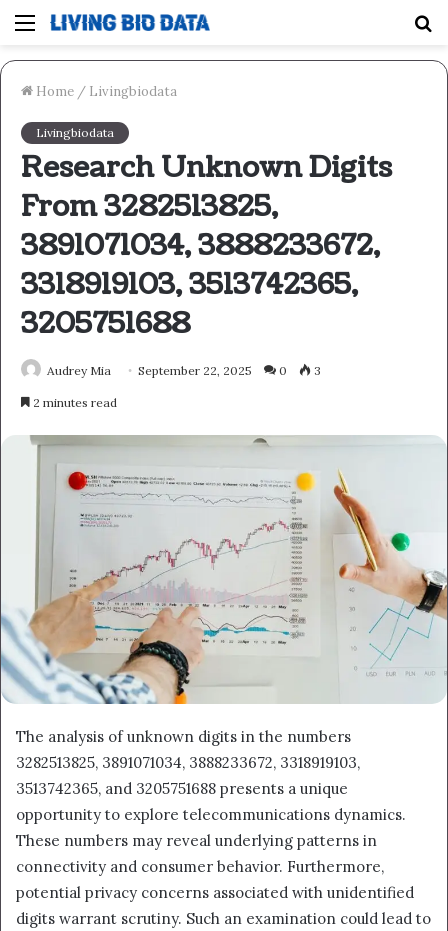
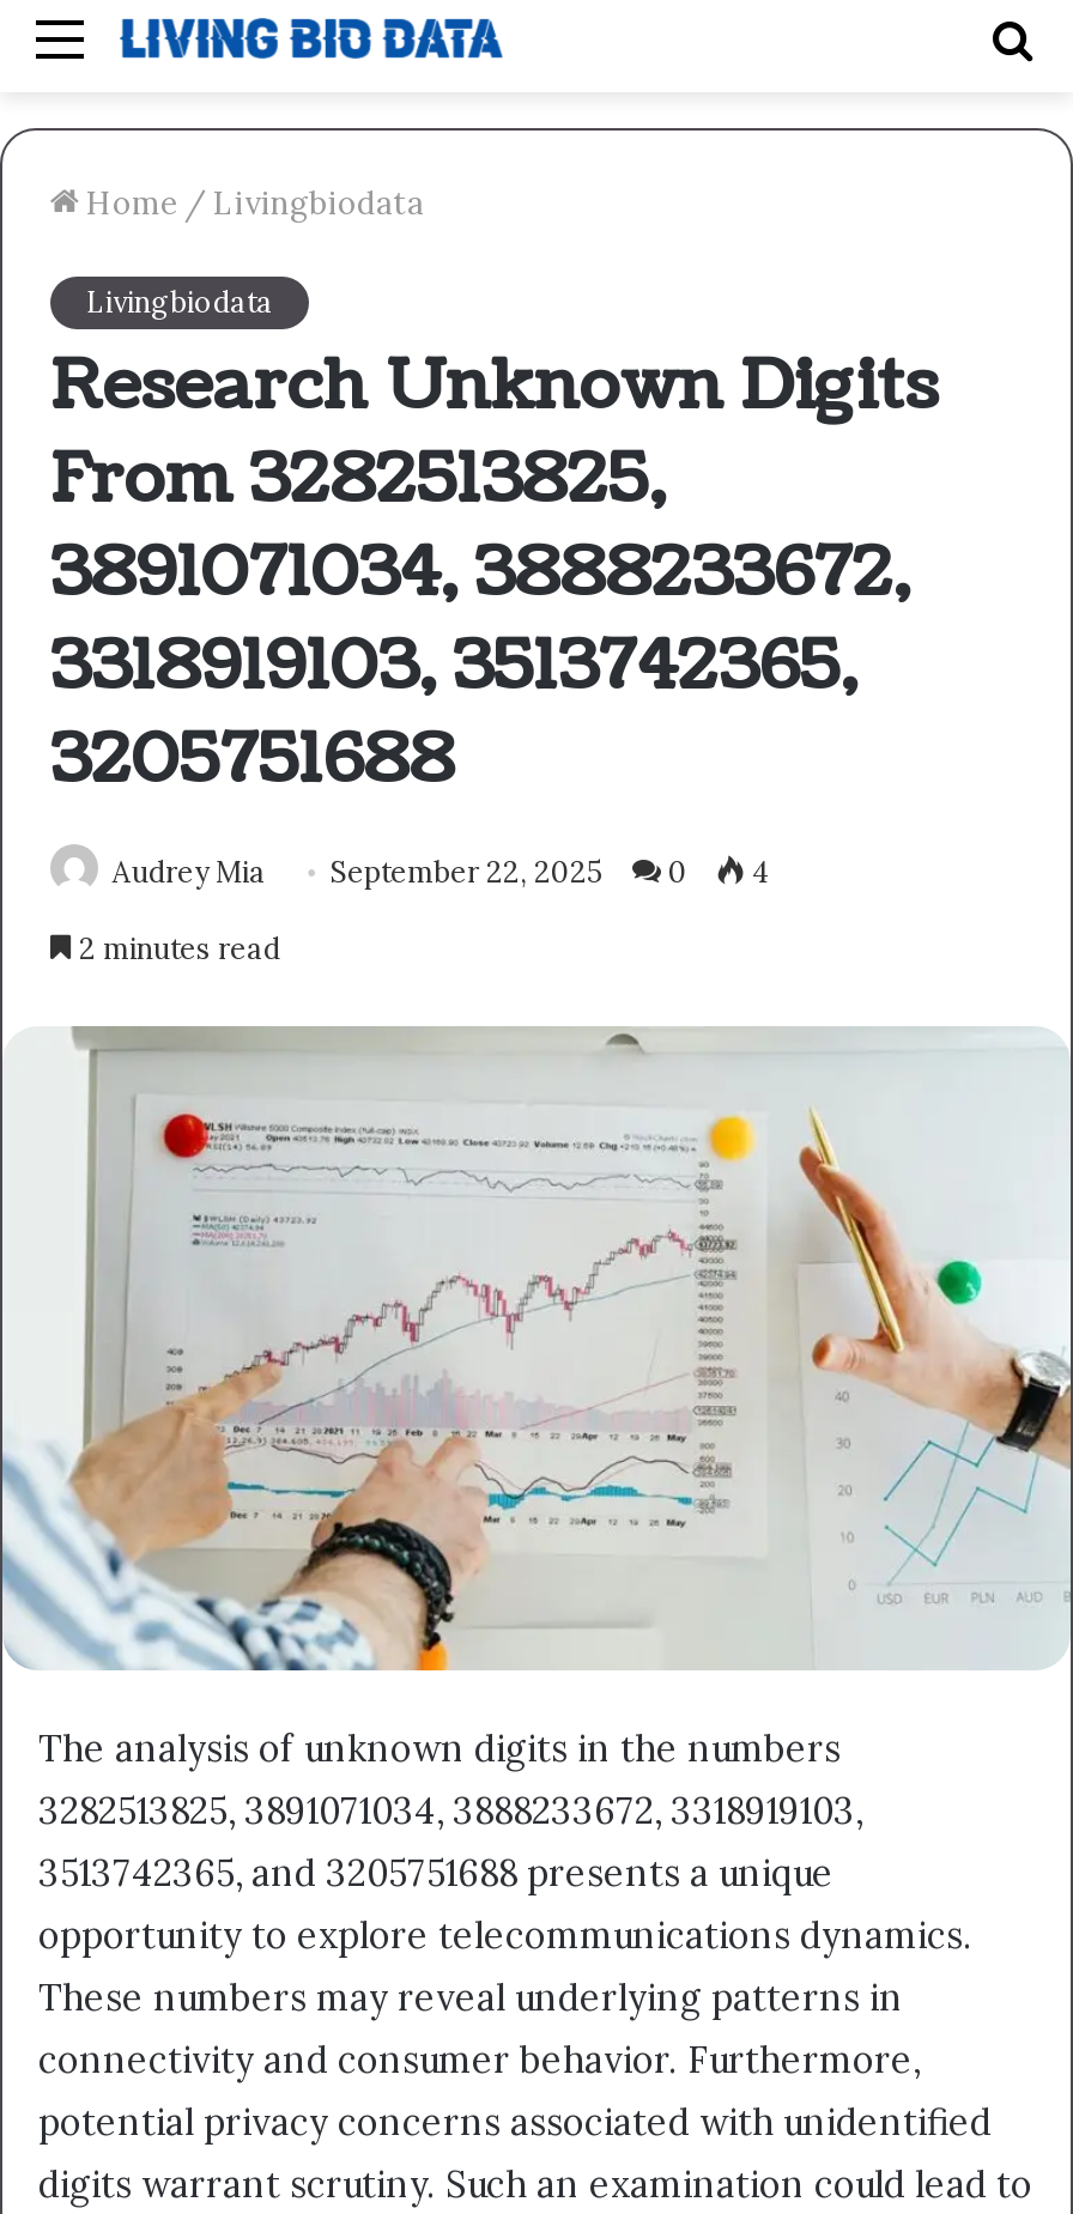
[47,363,321,378] Audrey Mia September 22, 2025 0 3 -> [113,853,769,889] Audrey Mia September 22, 2025 0 4

